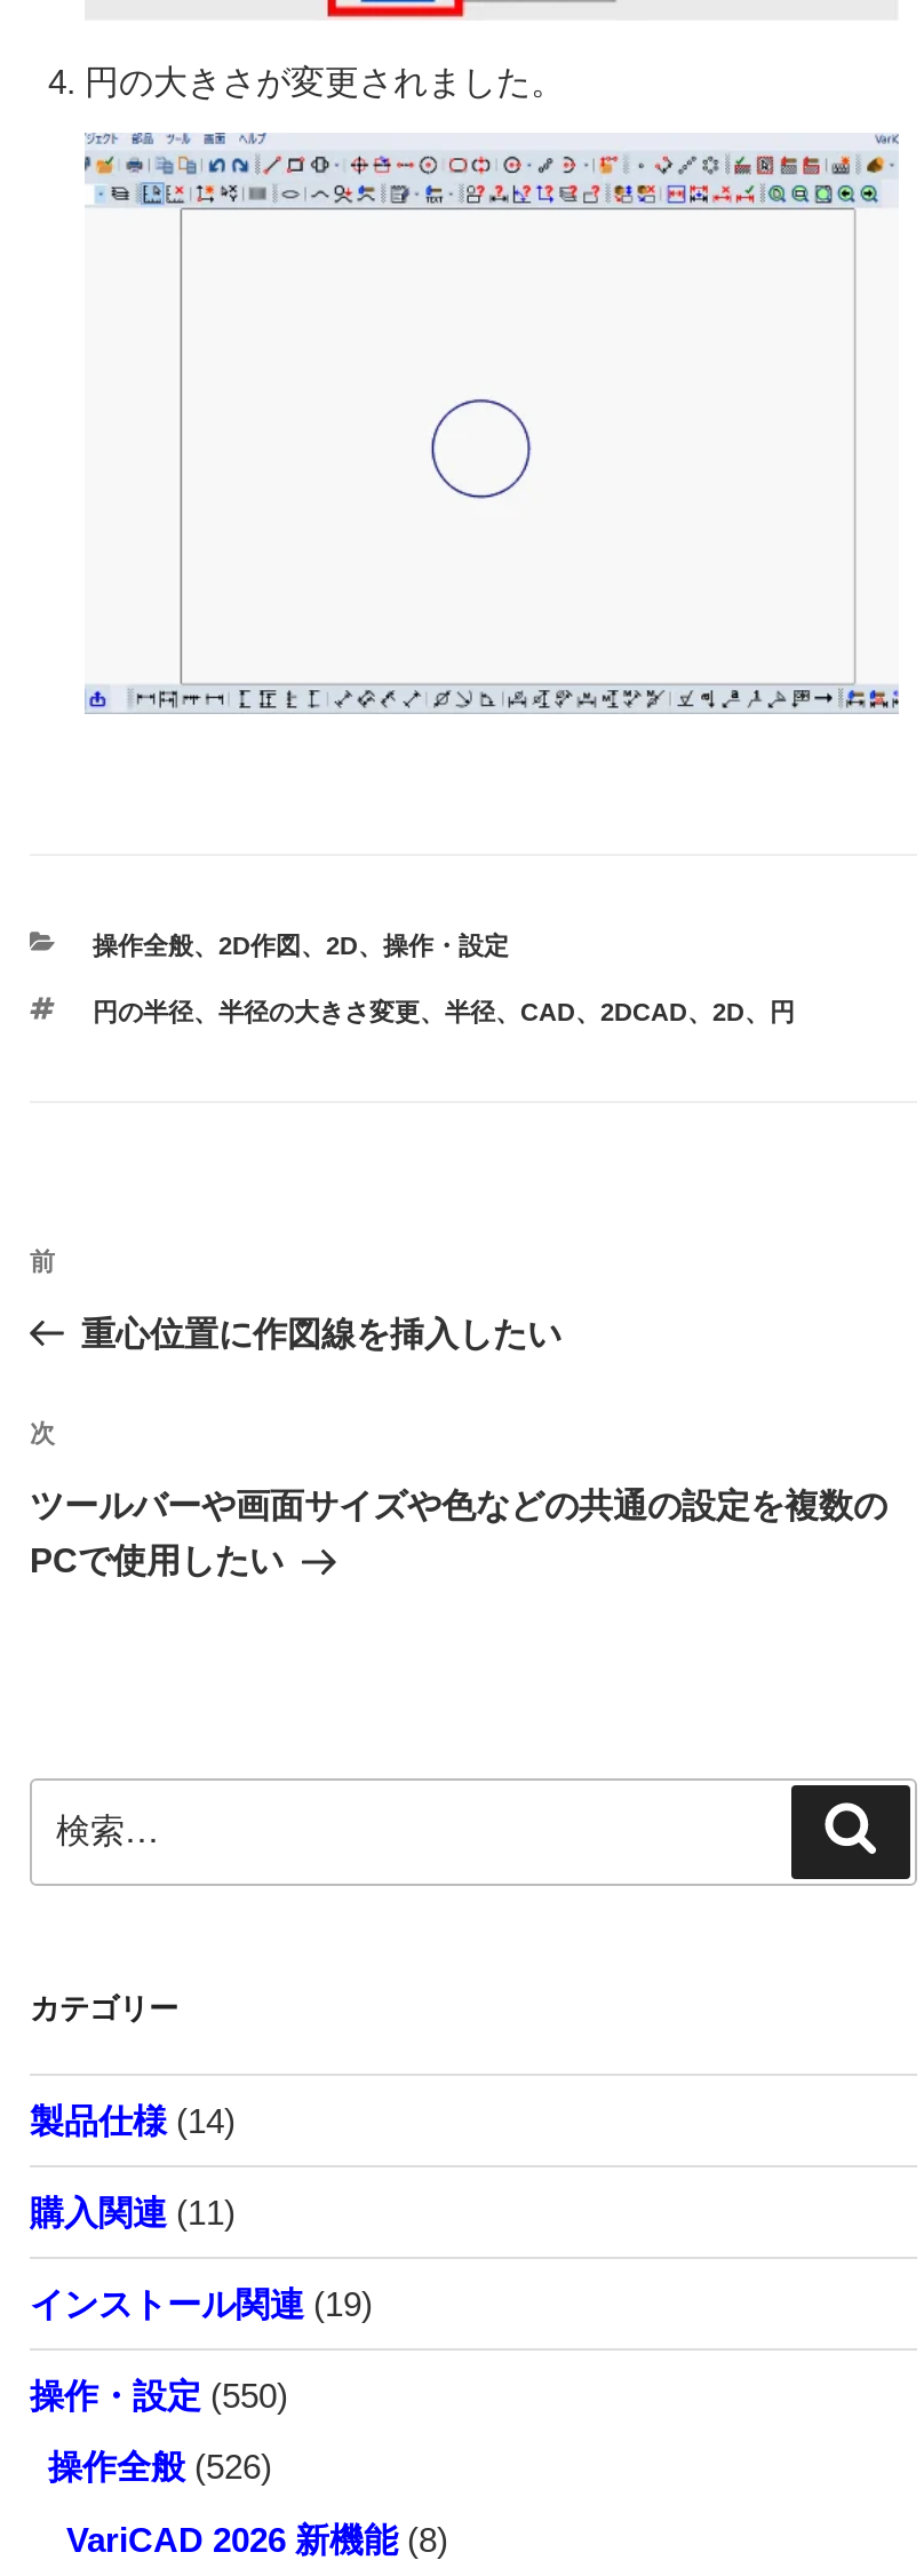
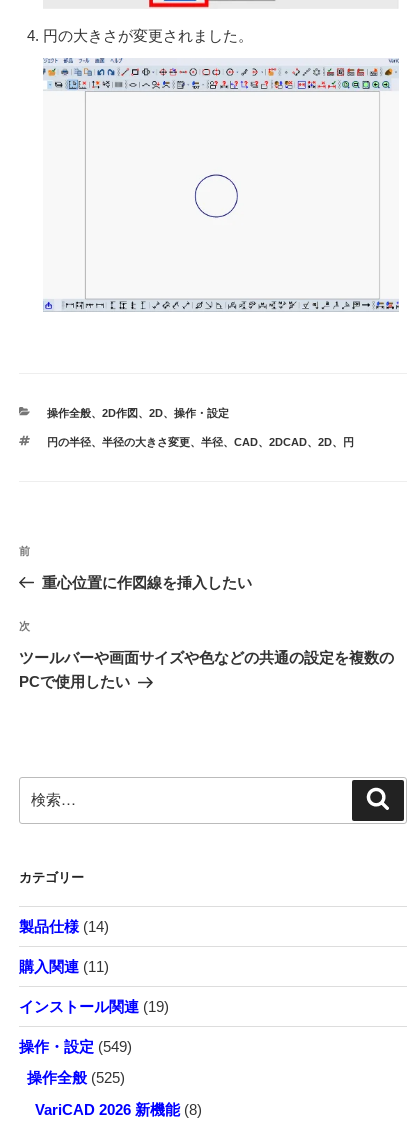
[30,2375,288,2414] 操作・設定(550) -> [19,1038,132,1055] 操作・設定(549)
[48,2447,272,2486] 操作全般(526) -> [27,1069,125,1086] 操作全般(525)

